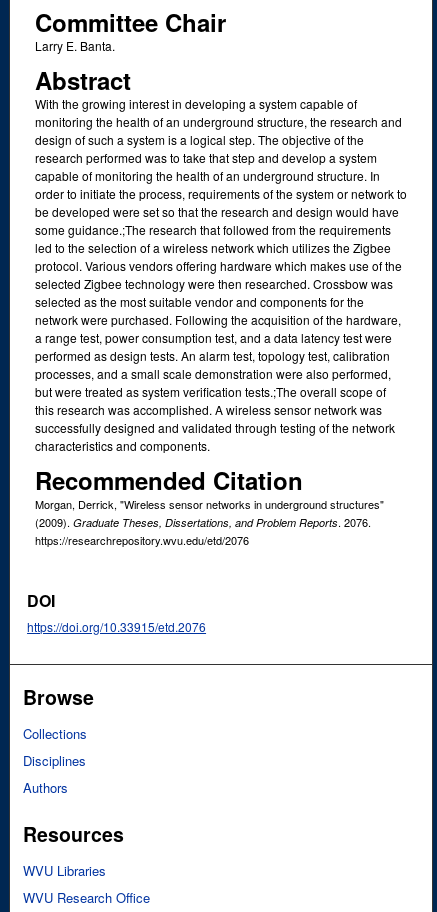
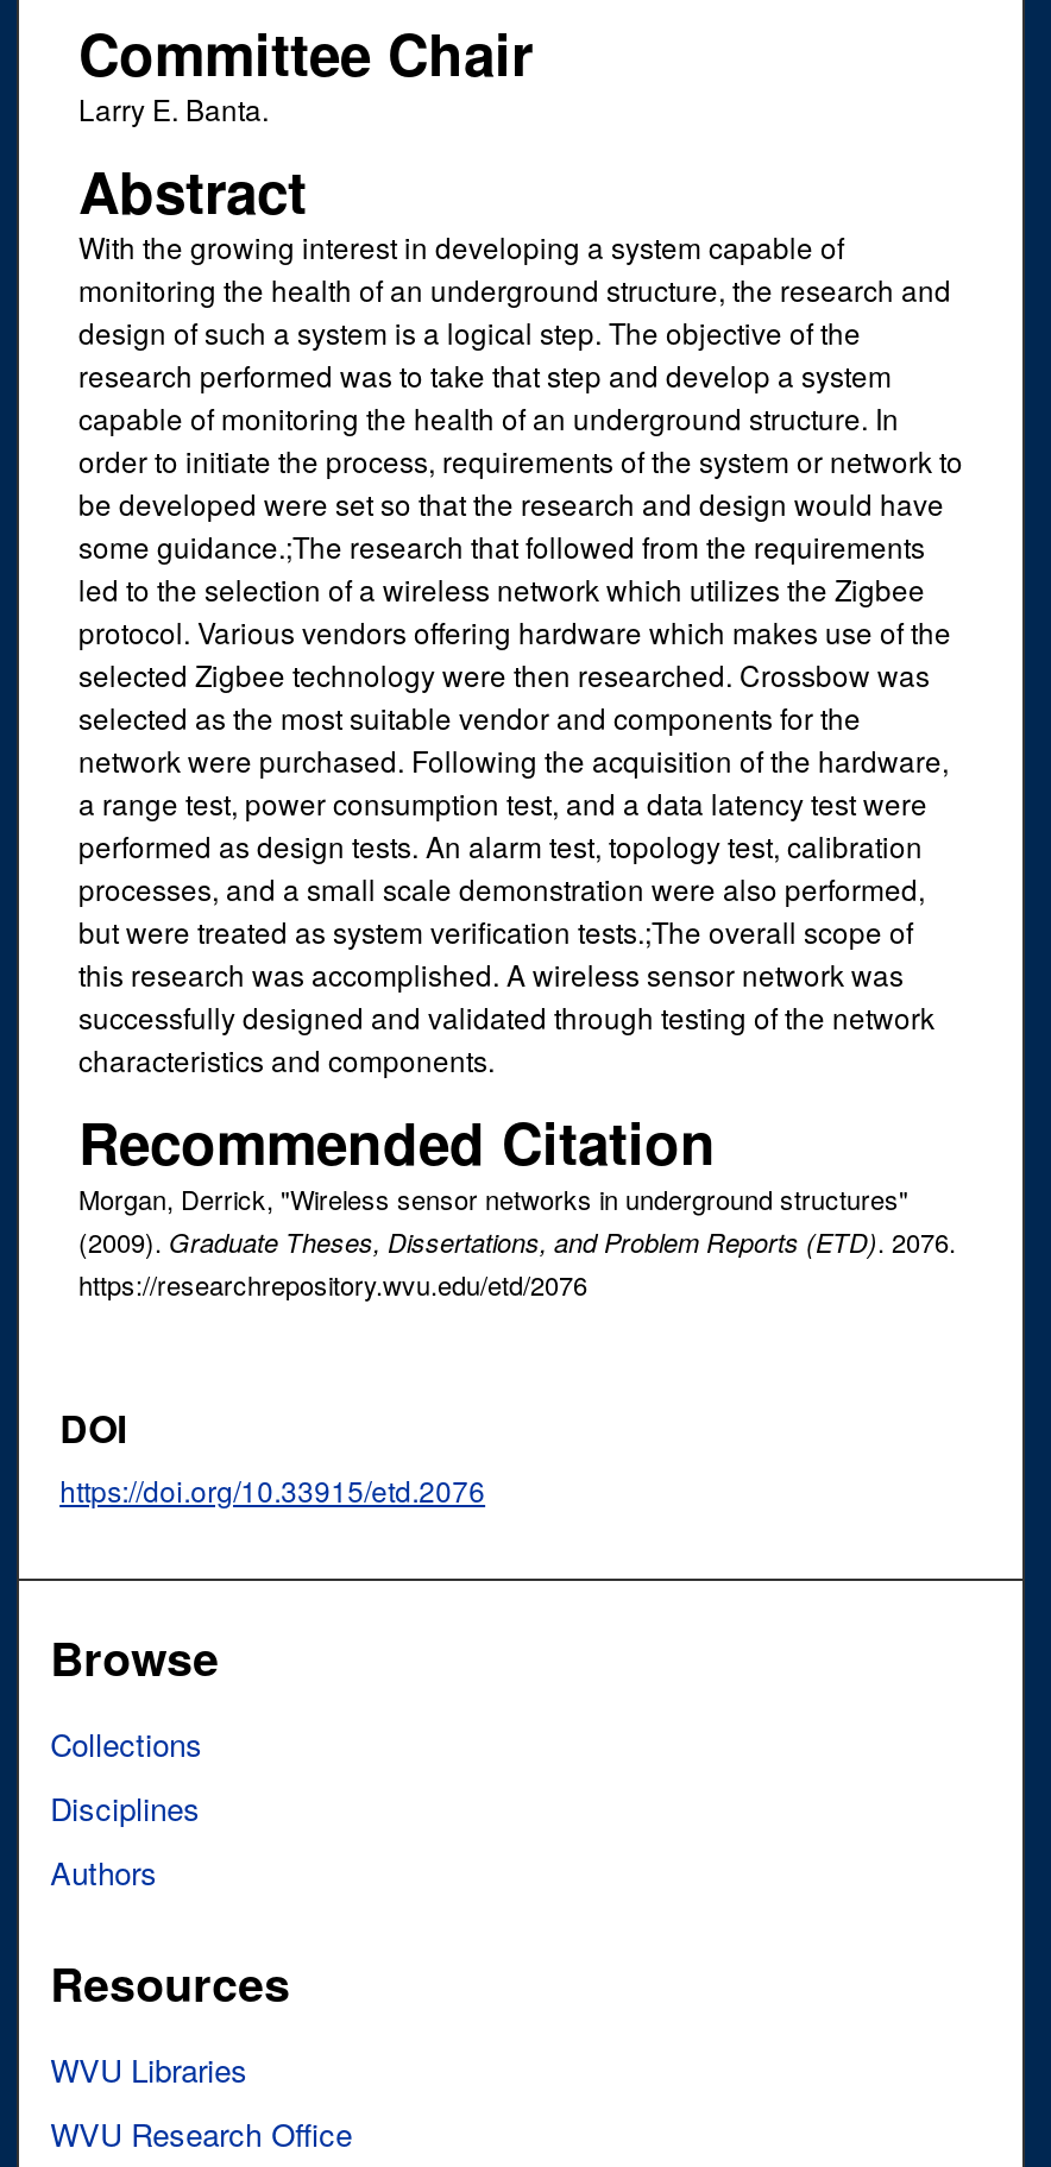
[35,514,371,530] (2009). Graduate Theses, Dissertations, and Problem Reports. 2076. -> [78,1223,956,1261] (2009). Graduate Theses, Dissertations, and Problem Reports (ETD). 2076.

